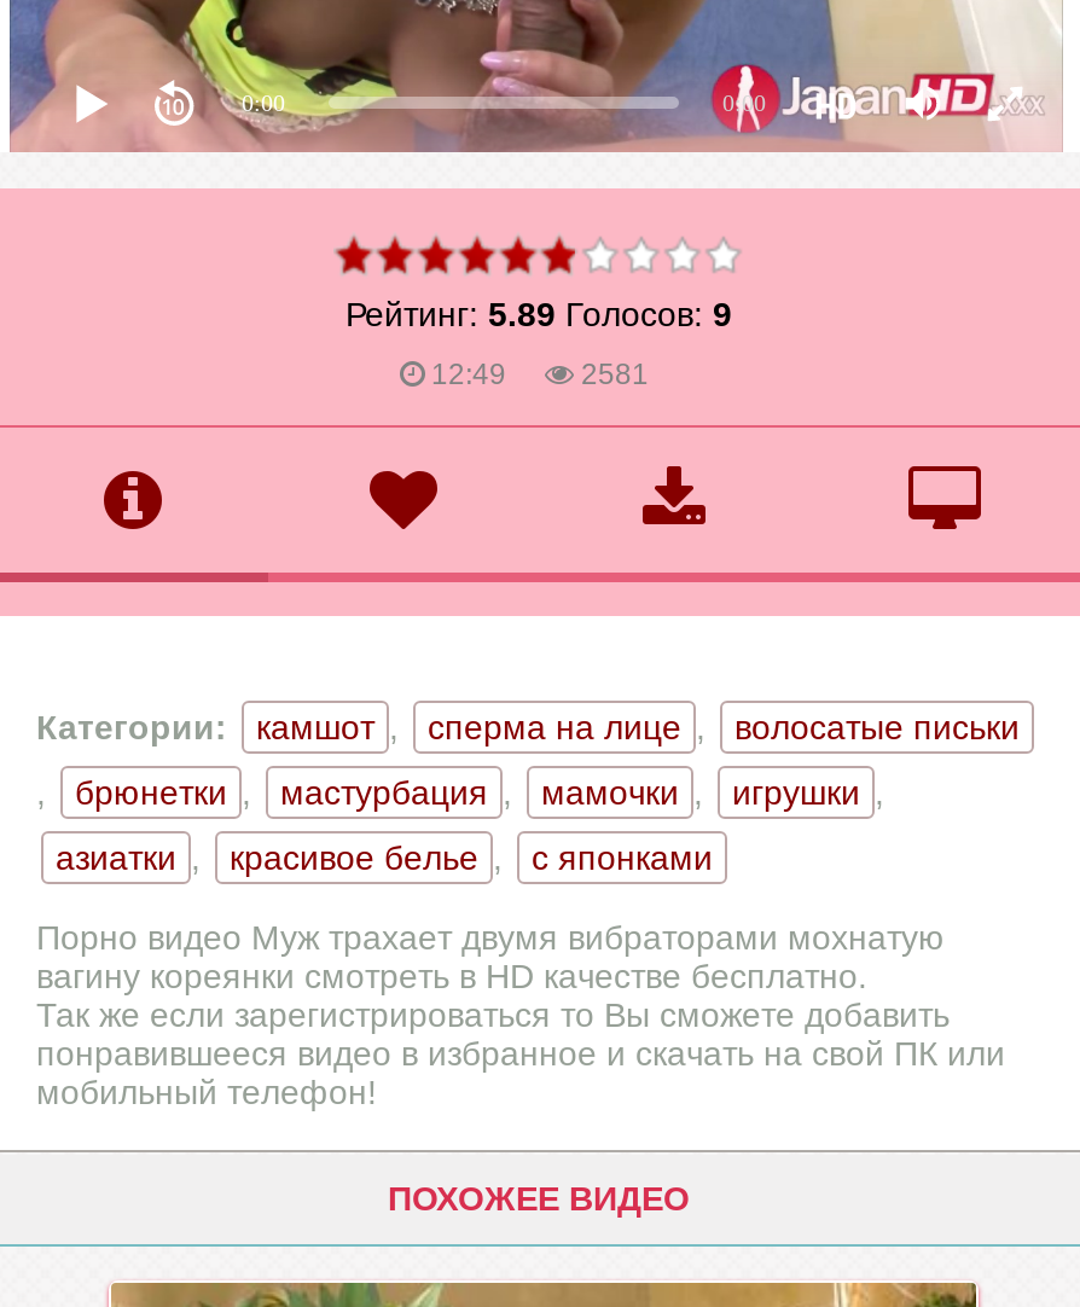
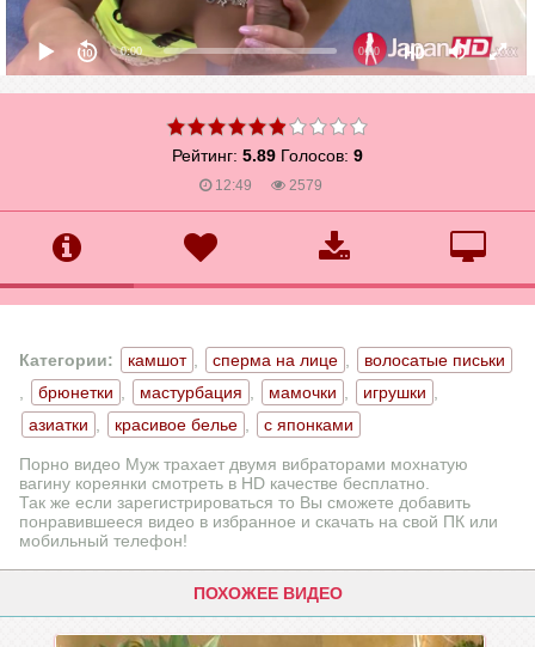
[424,358,649,392] 12:49 2581 -> [211,177,322,194] 12:49 2579

